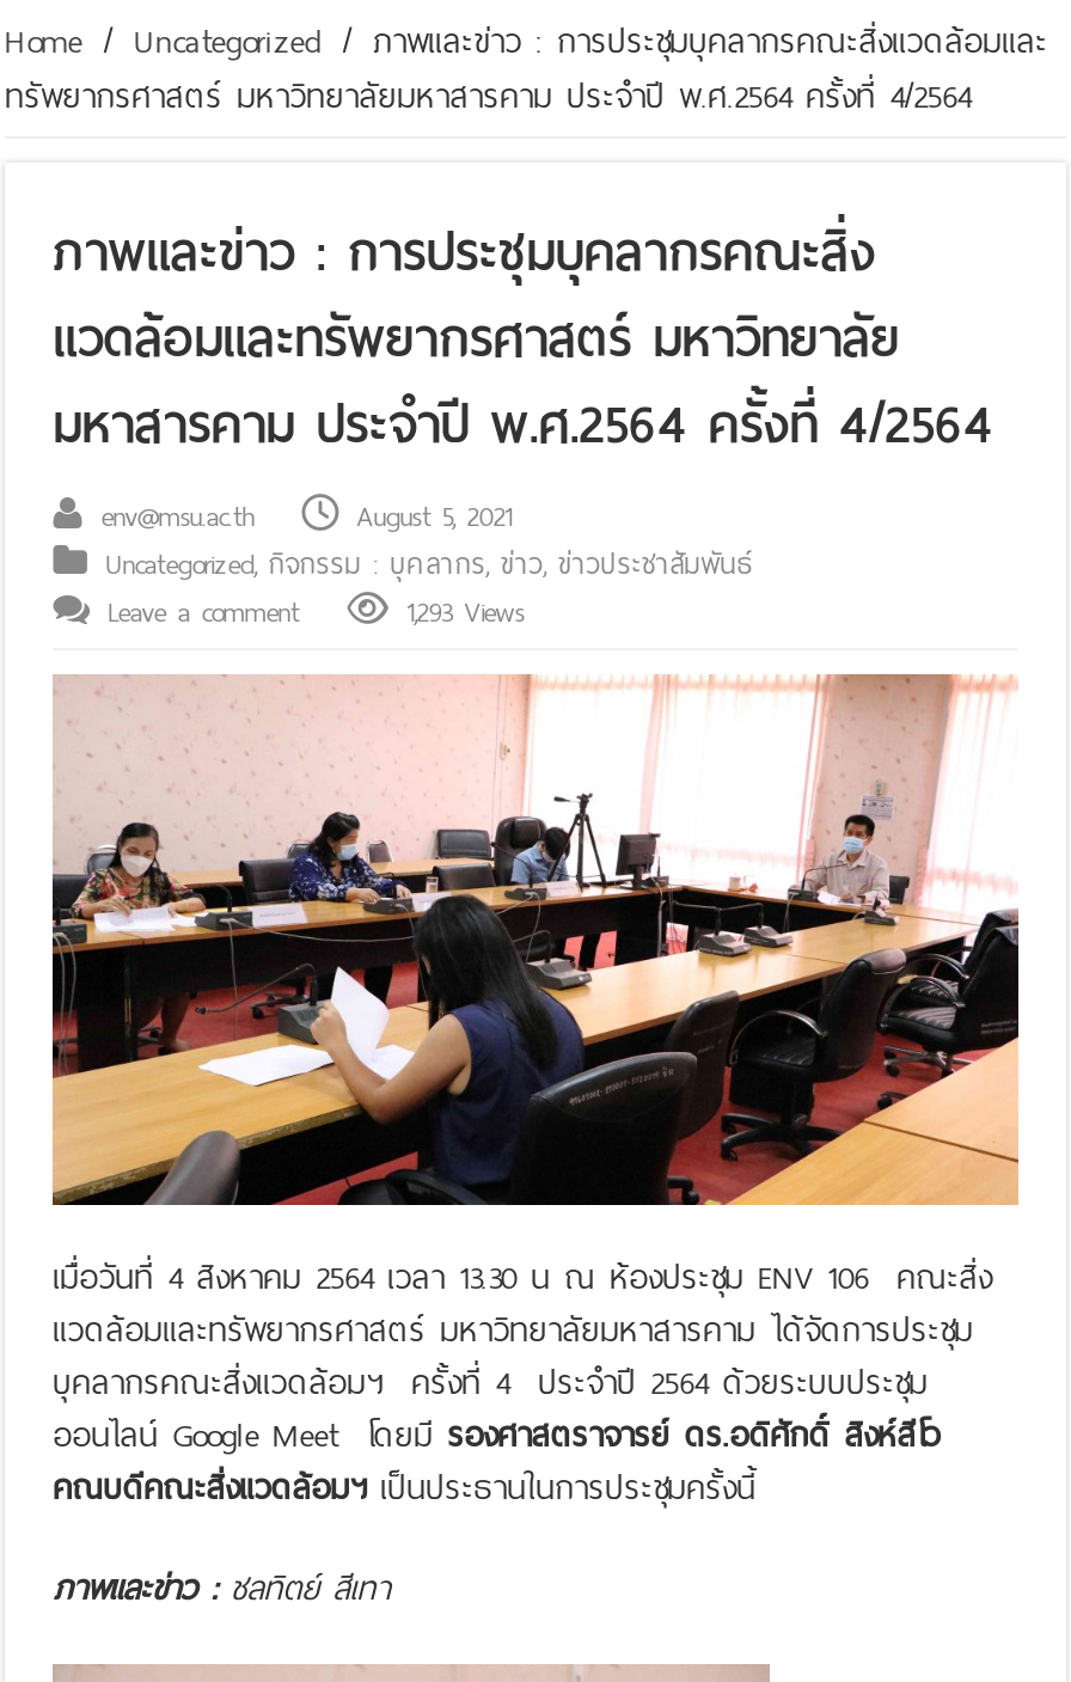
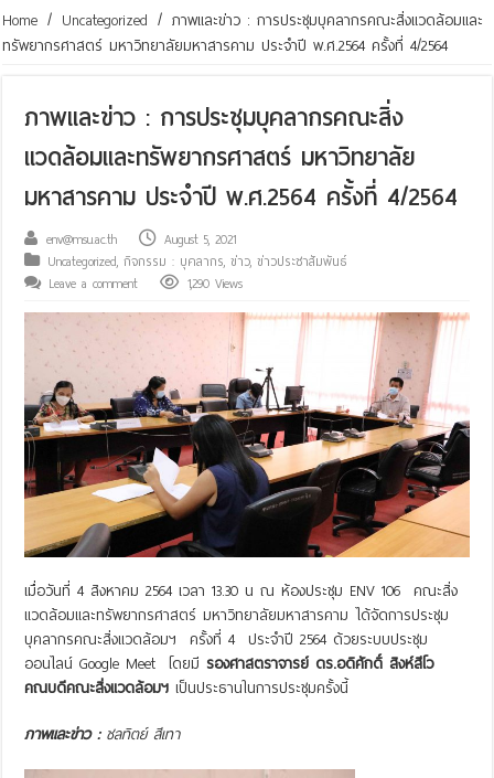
[407,588,524,636] 1,293 Views -> [188,272,243,294] 1,290 Views

